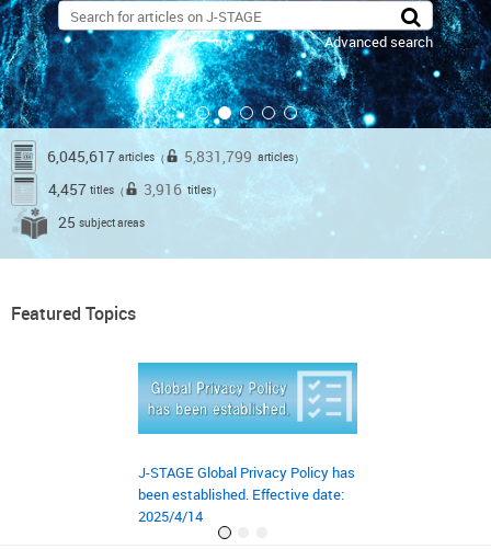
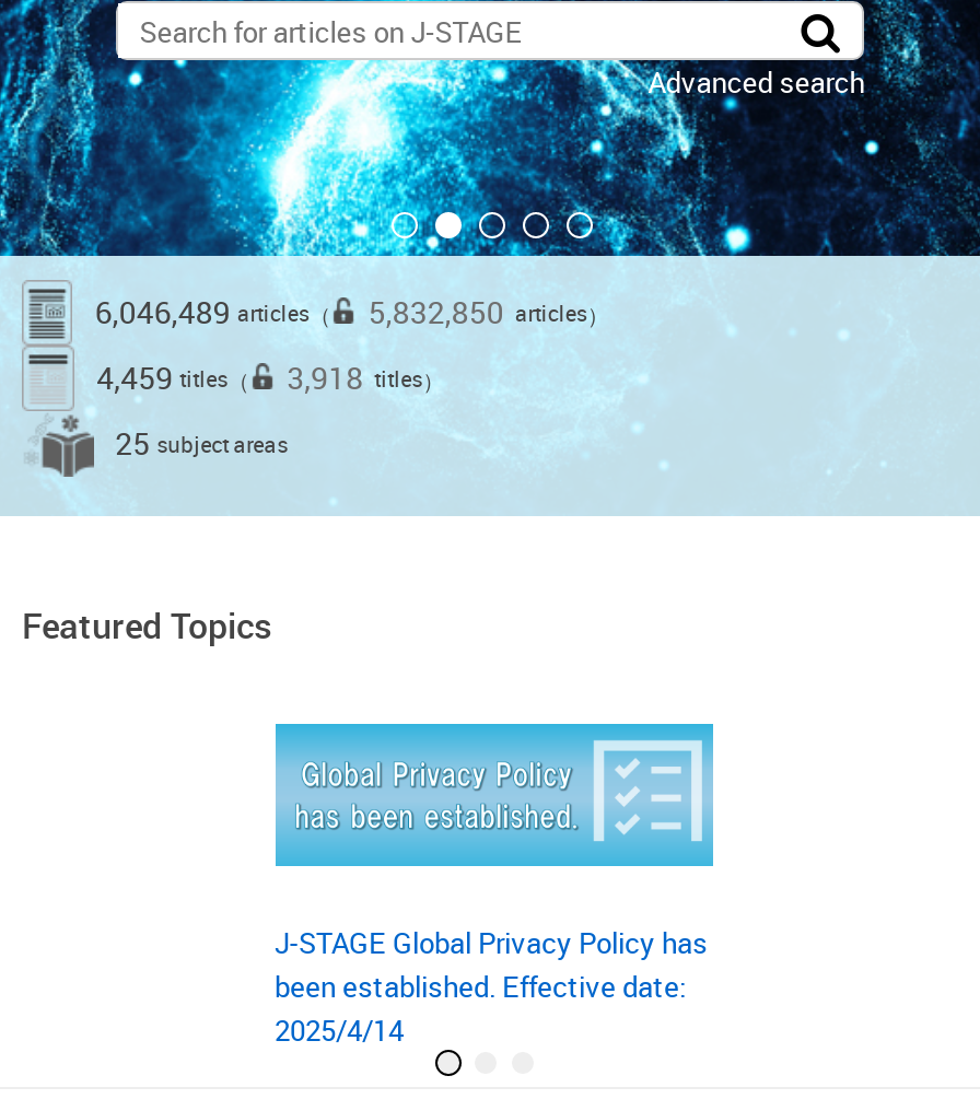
[47,146,166,167] 6,045,617 articles（ -> [95,291,331,332] 6,046,489 articles（
[184,146,305,167] 5,831,799 articles） -> [368,291,609,332] 5,832,850 articles）
[48,179,125,199] 4,457 titles（ -> [97,356,250,398] 4,459 titles（
[144,179,223,199] 3,916 titles） -> [287,356,444,398] 3,918 titles）

